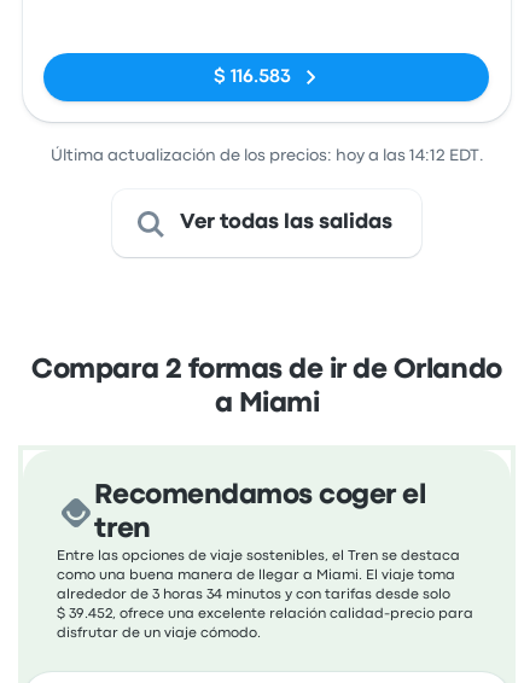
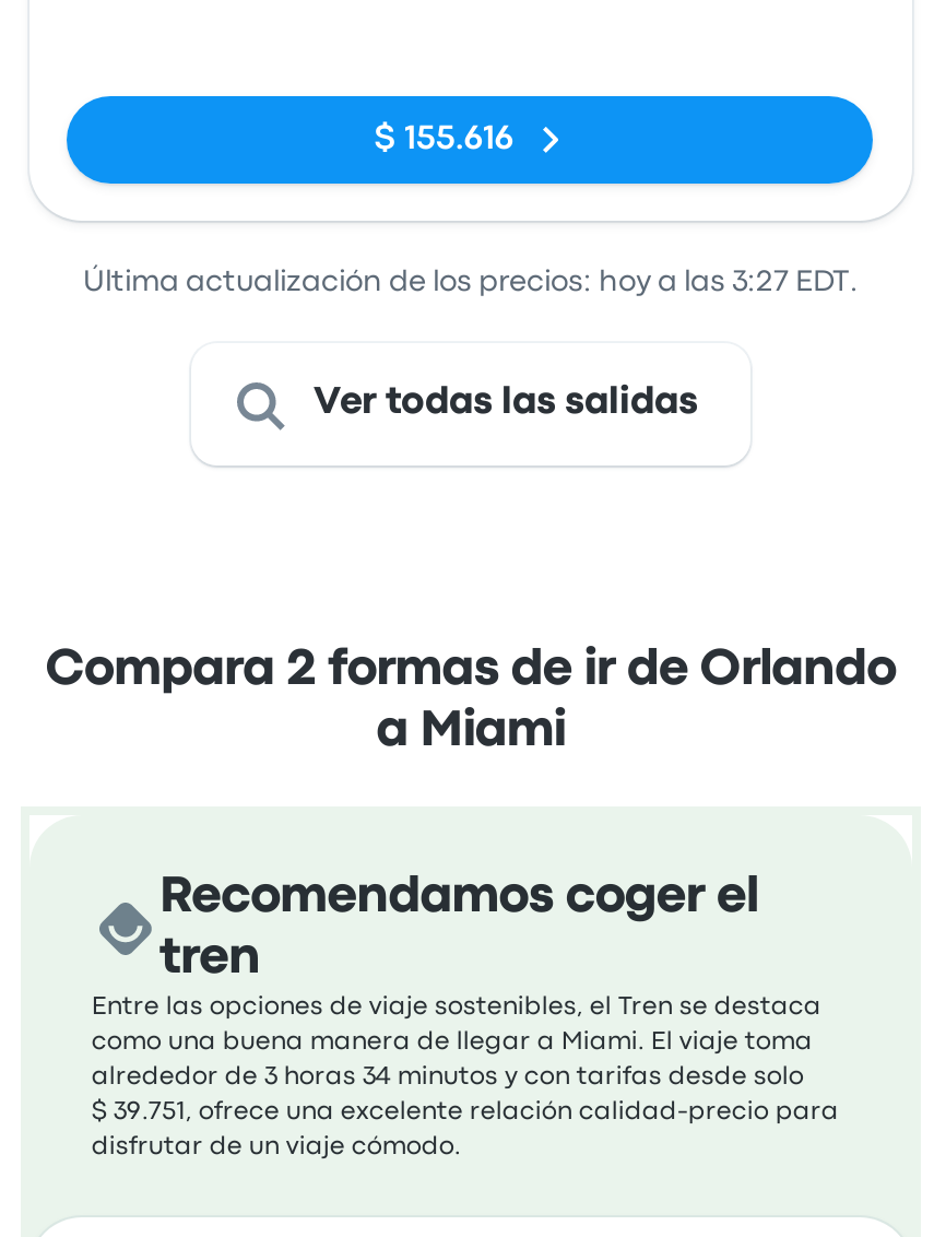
[213,69,291,86] $ 116.583 -> [374,125,514,155] $ 155.616
[50,148,484,163] Última actualización de los precios: hoy a las 14:12 EDT. -> [83,269,859,295] Última actualización de los precios: hoy a las 3:27 EDT.
[57,608,474,620] $ 39.452, ofrece una excelente relación calidad-precio para -> [92,1101,839,1123] $ 39.751, ofrece una excelente relación calidad-precio para

